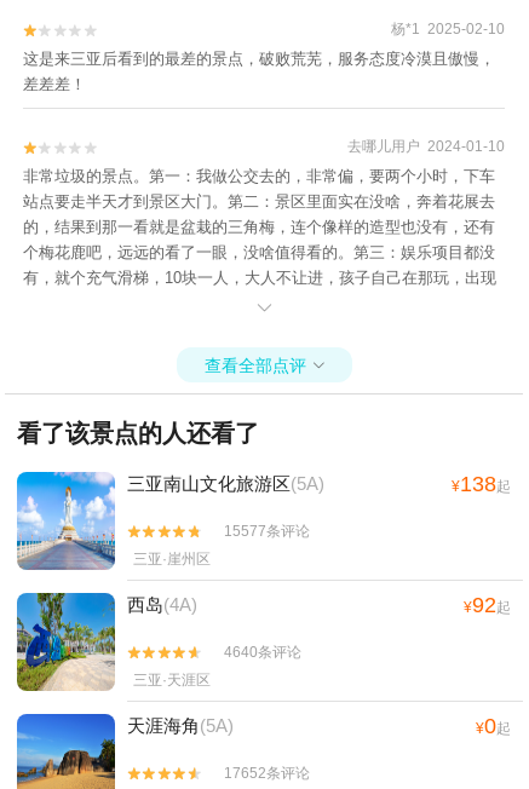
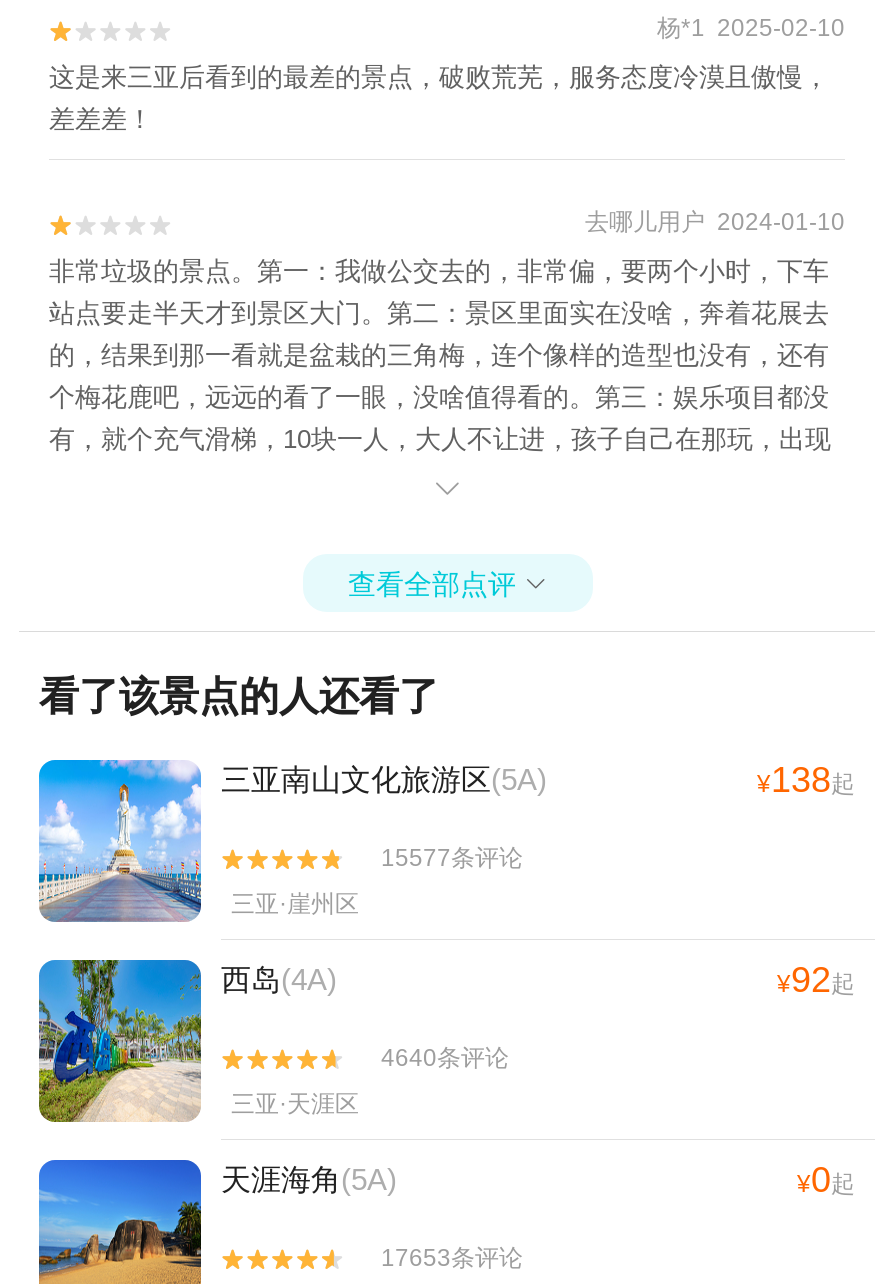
[224,764,310,781] 17652条评论 -> [381,1243,523,1271] 17653条评论

